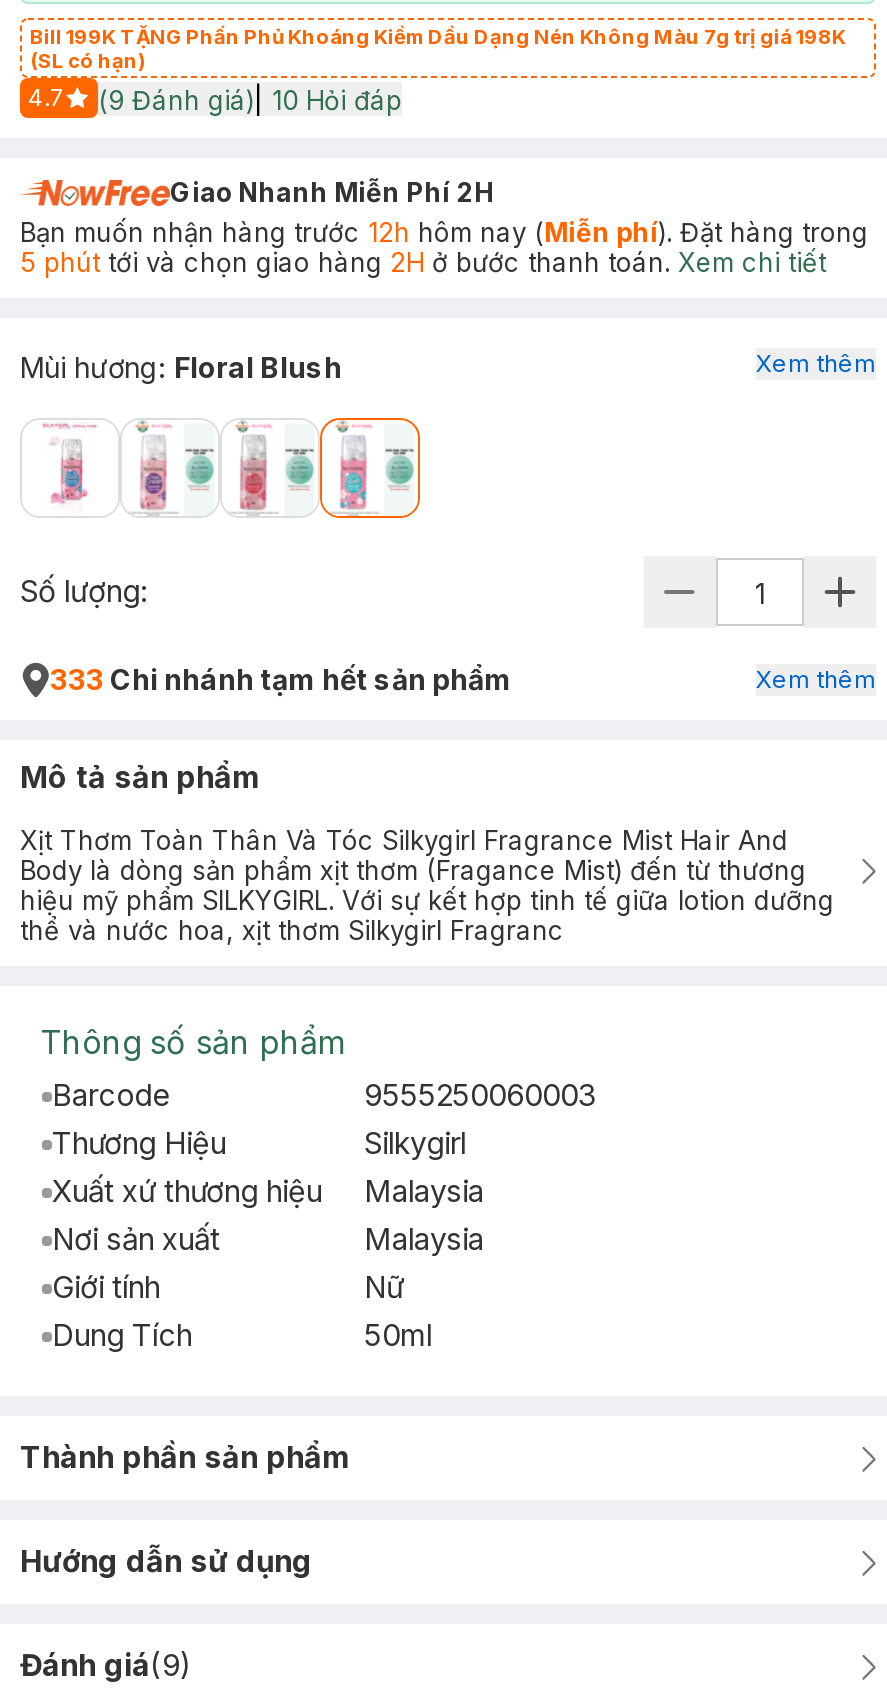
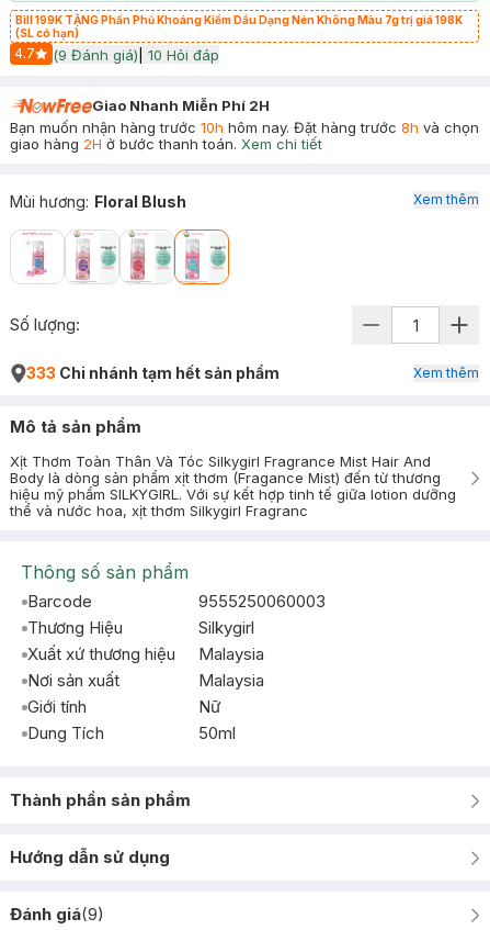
[20,216,868,278] Bạn muốn nhận hàng trước 12h hôm nay (Miễn phí). Đặt hàng trong | 5 phút tới và chọn giao hàng 2H ở bước thanh toán. Xem chi tiết -> [10,119,479,153] Bạn muốn nhận hàng trước 10h hôm nay. Đặt hàng trước 8h và chọn | giao hàng 2H ở bước thanh toán. Xem chi tiết

